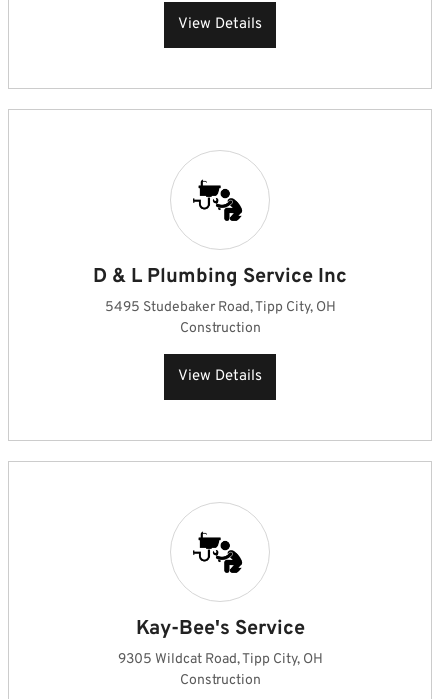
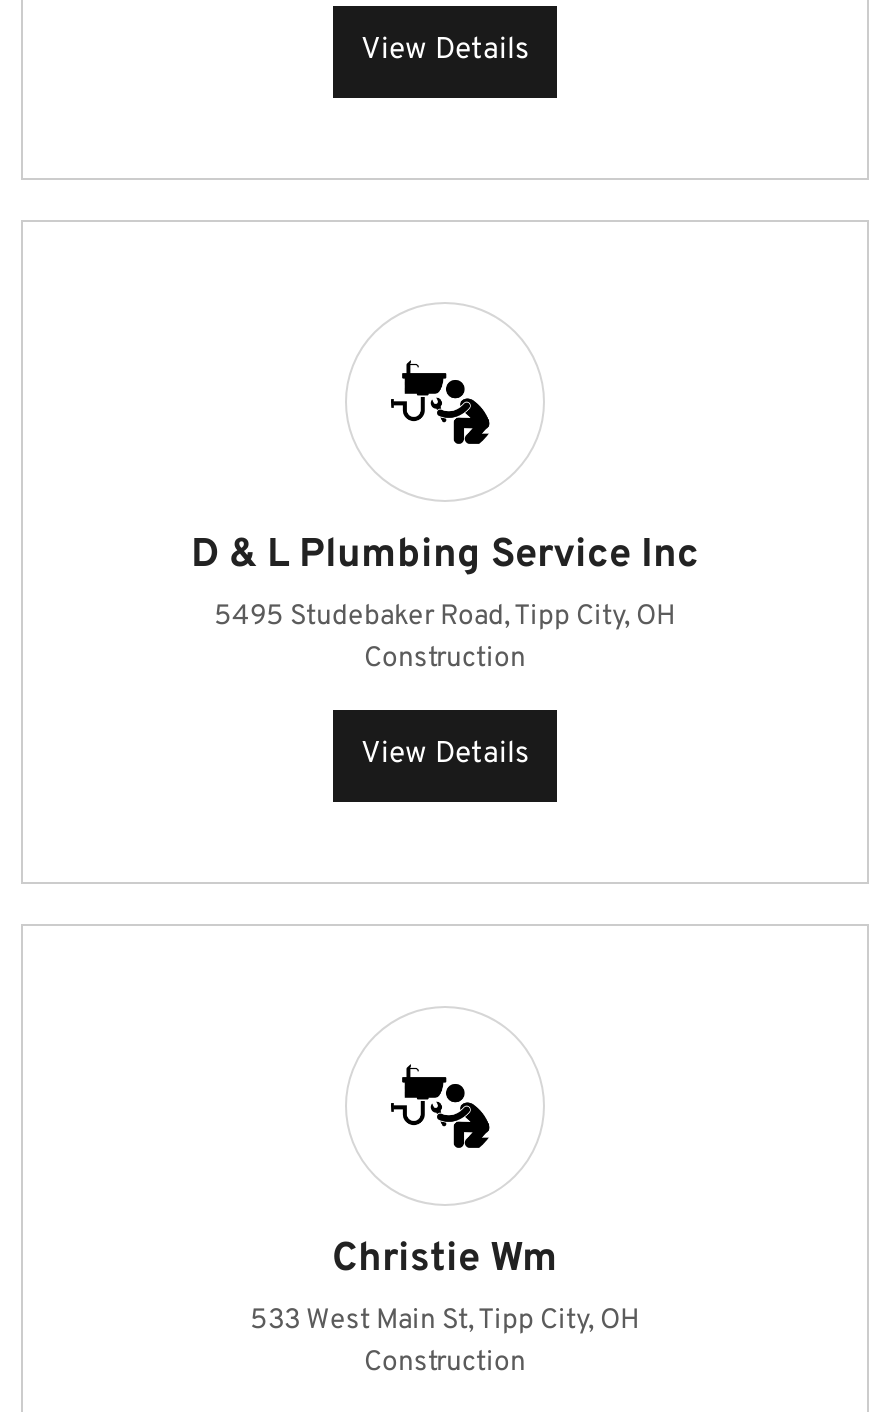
[117,616,322,668] Kay-Bee's Service | 9305 Wildcat Road, Tipp City, OH -> [250,1234,640,1338] Christie Wm | 533 West Main St, Tipp City, OH

